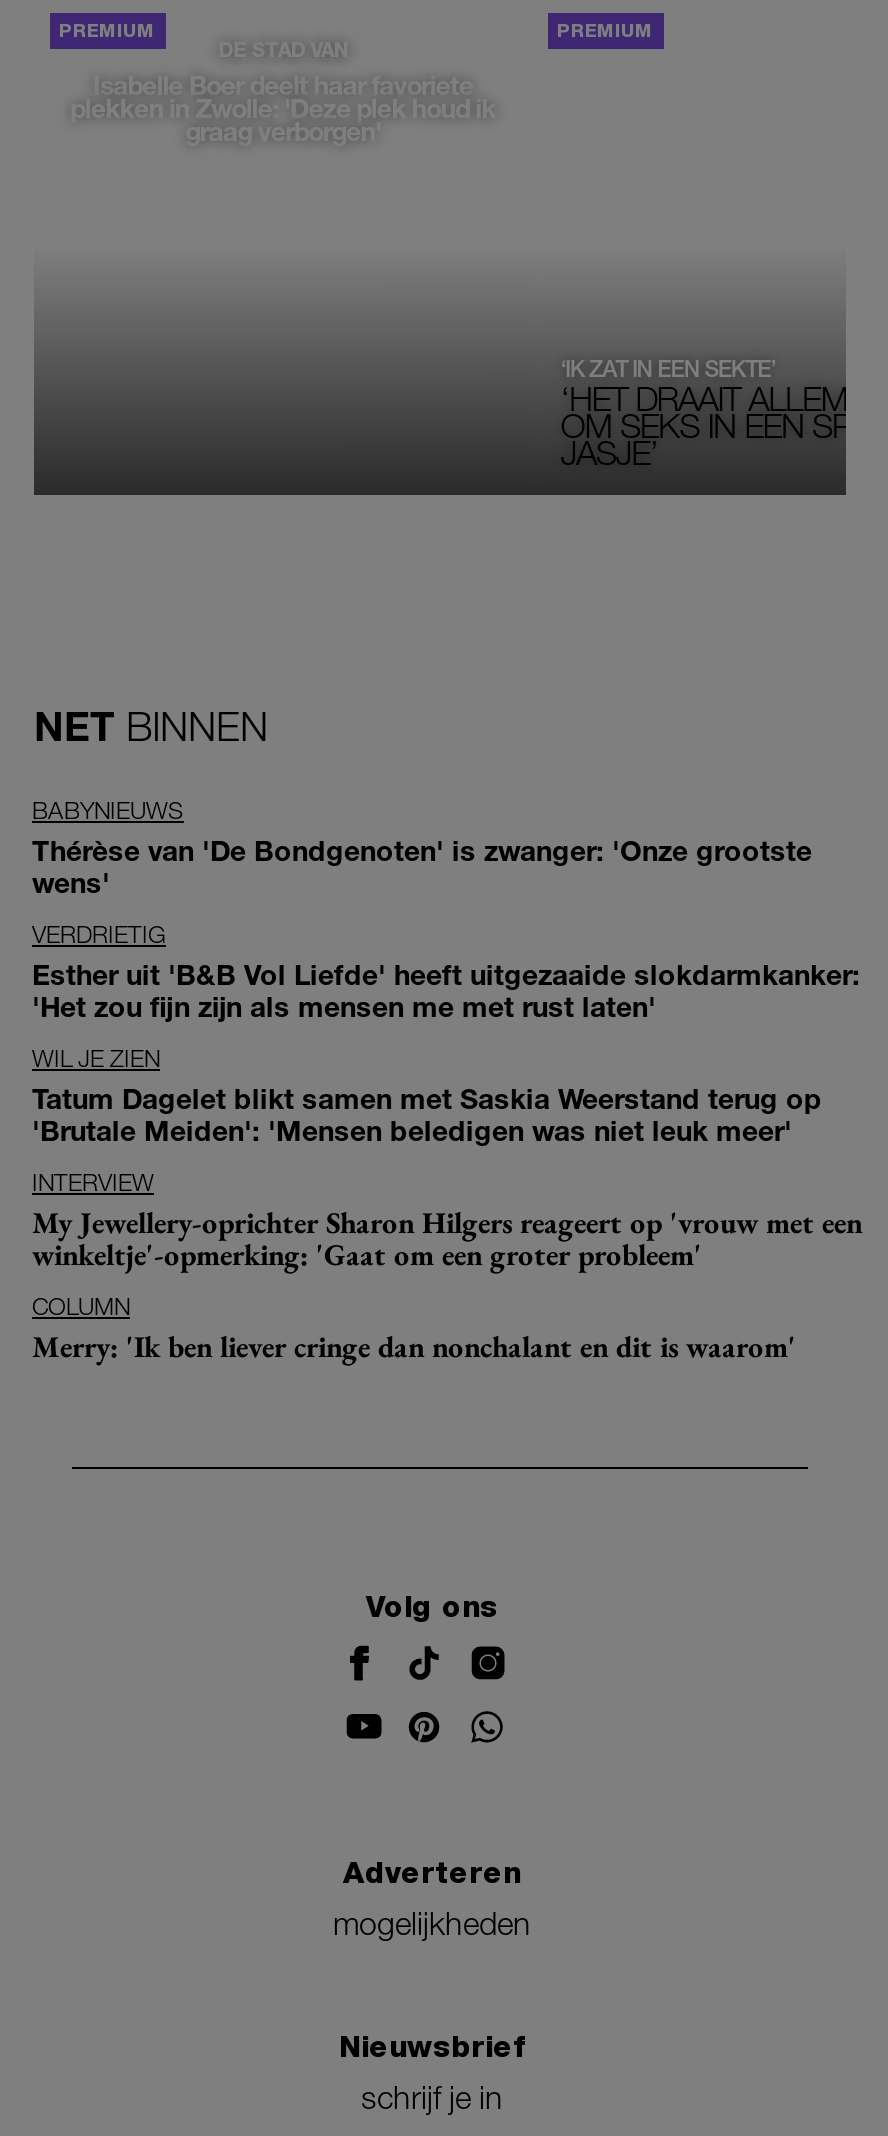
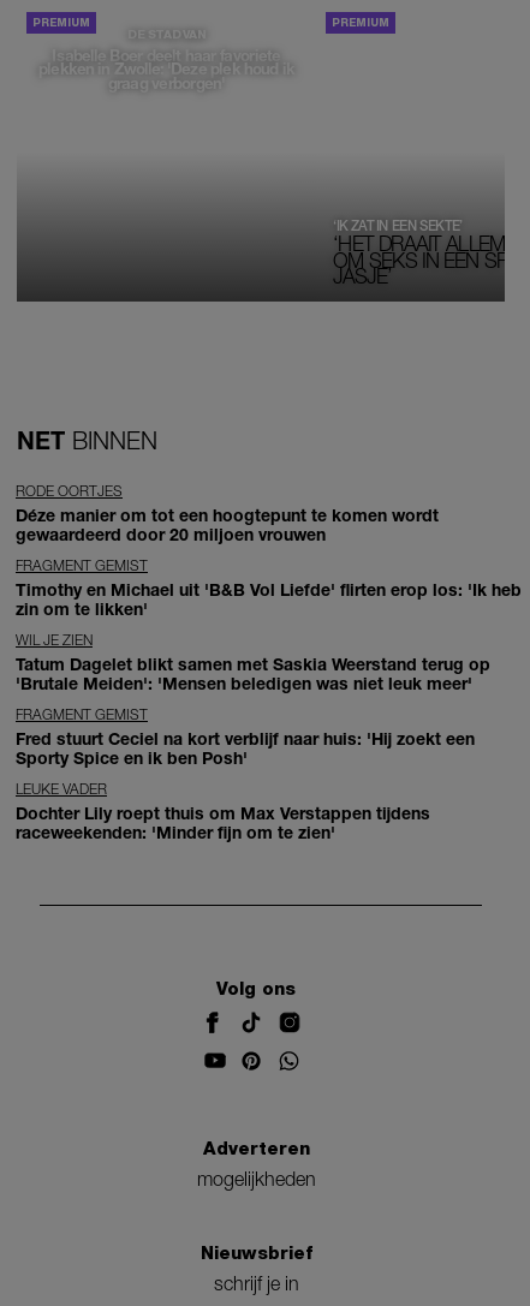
[32,795,812,899] BABYNIEUWS | Thérèse van 'De Bondgenoten' is zwanger: 'Onze grootste | wens' -> [16,482,439,544] RODE OORTJES | Déze manier om tot een hoogtepunt te komen wordt | gewaardeerd door 20 miljoen vrouwen
[32,919,860,1023] VERDRIETIG | Esther uit 'B&B Vol Liefde' heeft uitgezaaide slokdarmkanker: | 'Het zou fijn zijn als mensen me met rust laten' -> [16,556,522,619] FRAGMENT GEMIST | Timothy en Michael uit 'B&B Vol Liefde' flirten erop los: 'Ik heb | zin om te likken'
[32,1167,862,1273] INTERVIEW | My Jewellery-oprichter Sharon Hilgers reageert op 'vrouw met een | winkeltje'-opmerking: 'Gaat om een groter probleem' -> [16,705,475,768] FRAGMENT GEMIST | Fred stuurt Ceciel na kort verblijf naar huis: 'Hij zoekt een | Sporty Spice en ik ben Posh'
[32,1291,796,1365] COLUMN | Merry: 'Ik ben liever cringe dan nonchalant en dit is waarom' -> [16,780,430,842] LEUKE VADER | Dochter Lily roept thuis om Max Verstappen tijdens | raceweekenden: 'Minder fijn om te zien'

